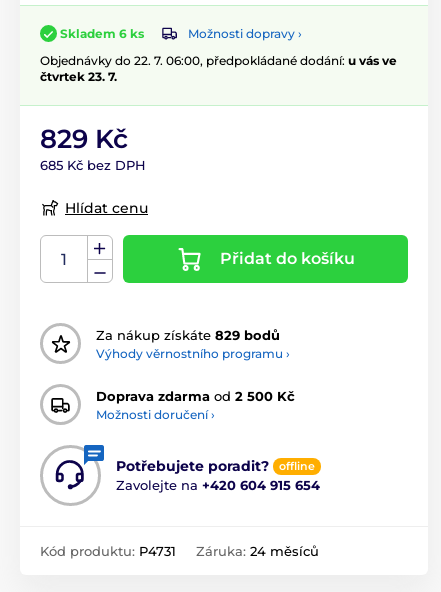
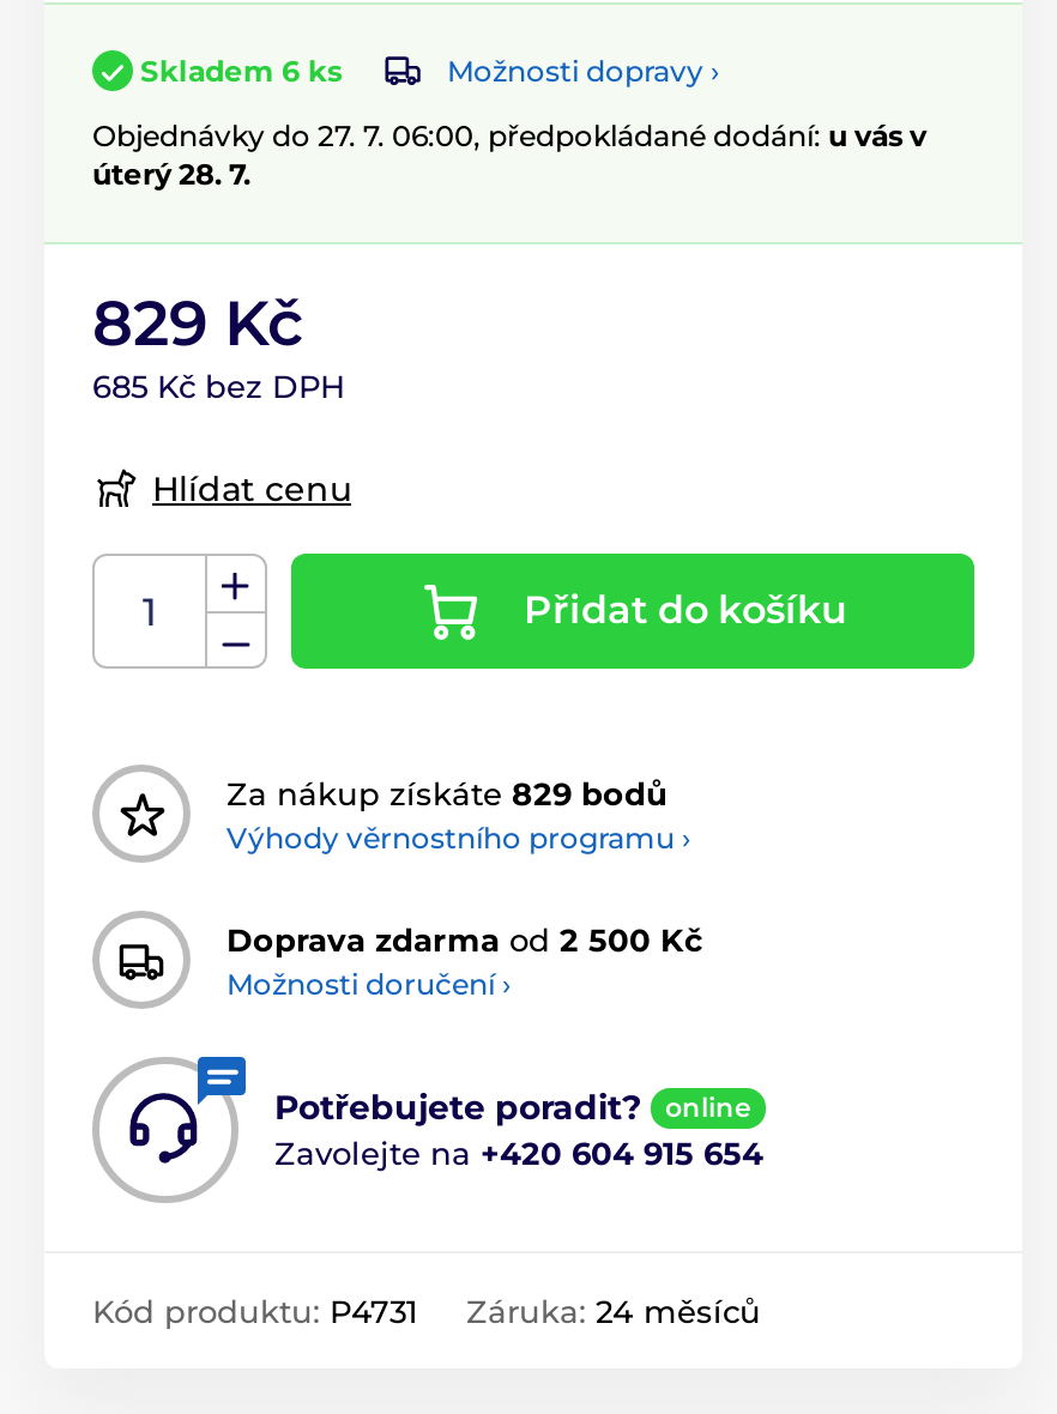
[40,53,397,84] Objednávky do 22. 7. 06:00, předpokládané dodání: u vás ve | čtvrtek 23. 7. -> [92,118,926,192] Objednávky do 27. 7. 06:00, předpokládané dodání: u vás v | úterý 28. 7.
[279,459,315,473] offline -> [665,1091,751,1125] online

